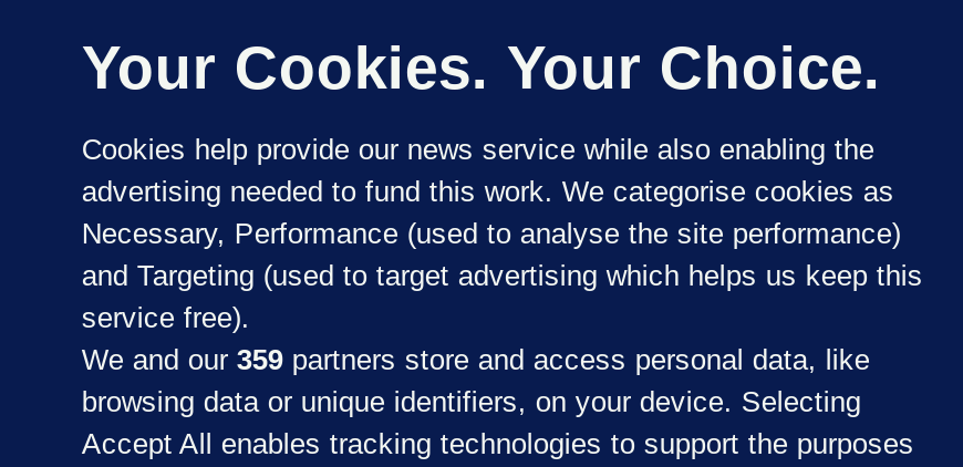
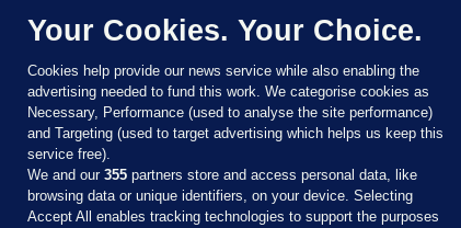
[82,343,870,376] We and our 359 partners store and access personal data, like -> [28,167,418,183] We and our 355 partners store and access personal data, like

